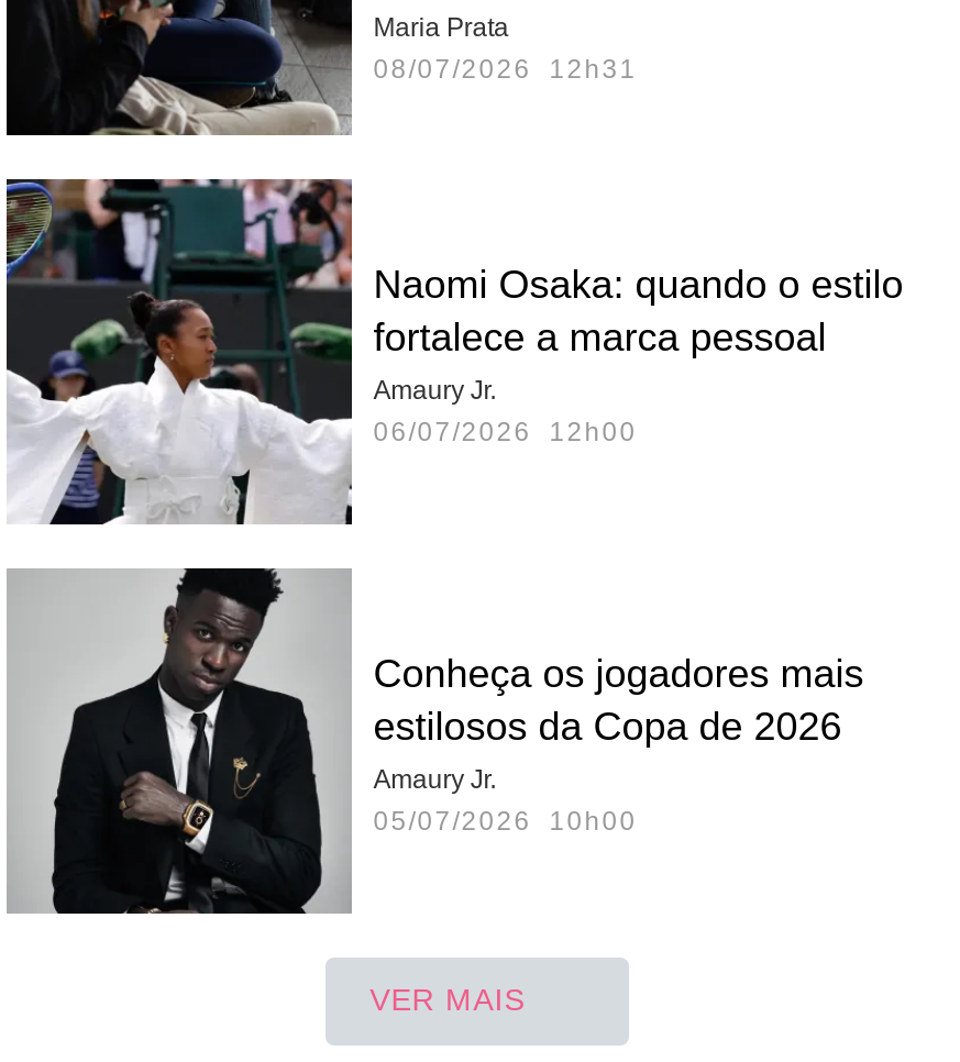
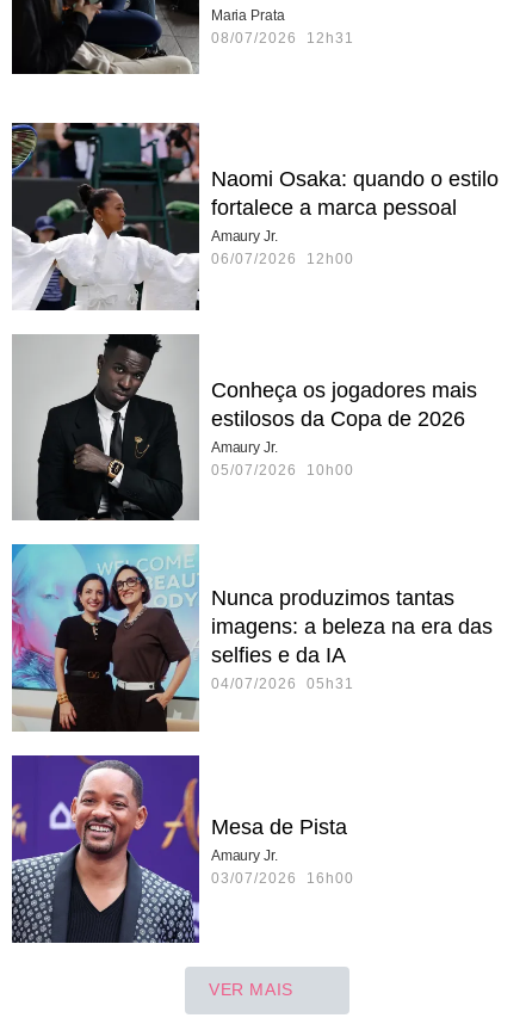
none -> [11,543,492,733] [image] | Nunca produzimos tantas | imagens: a beleza na era das | selfies e da IA | 04/07/2026 05h31
none -> [12,755,354,944] [image] | Mesa de Pista | Amaury Jr. | 03/07/2026 16h00

